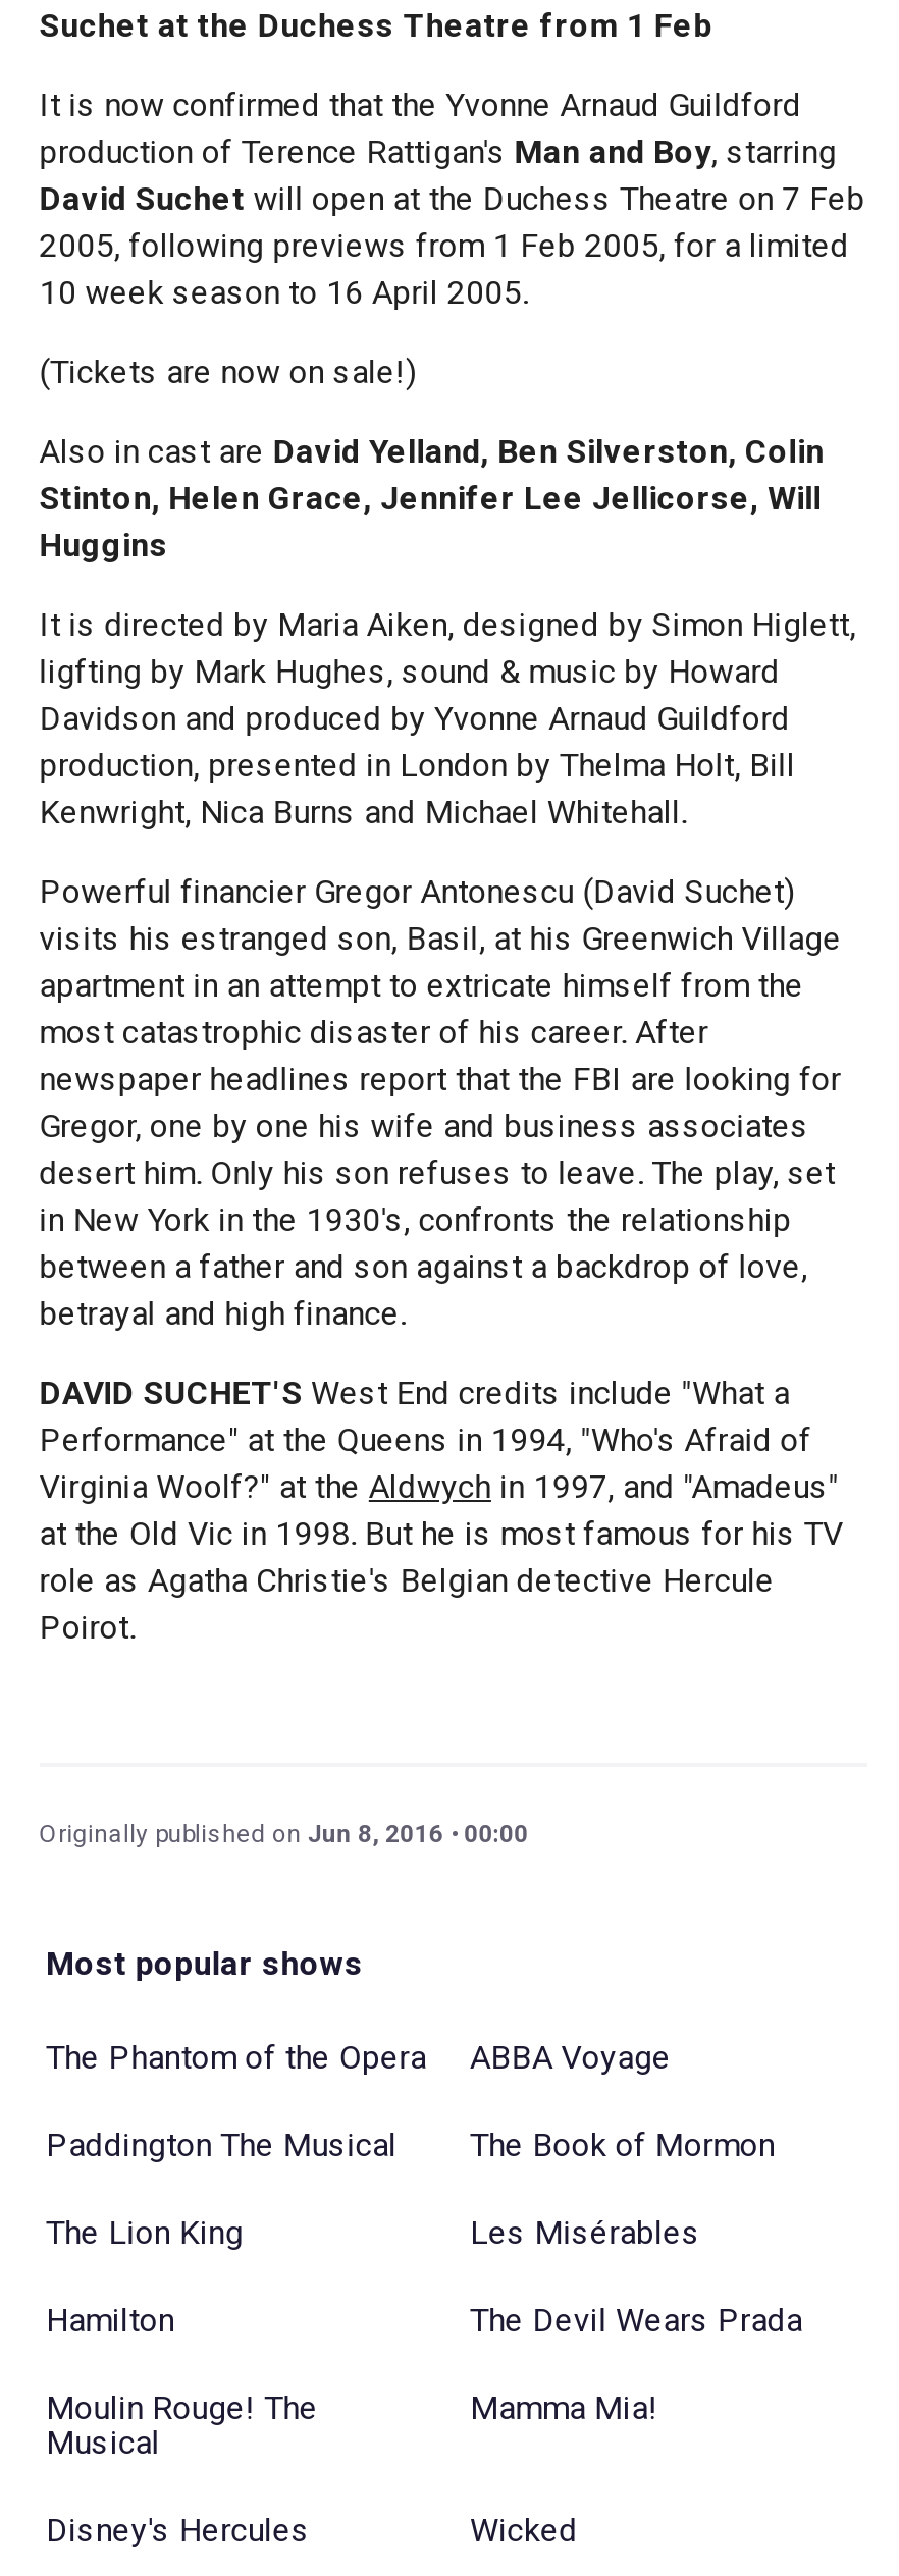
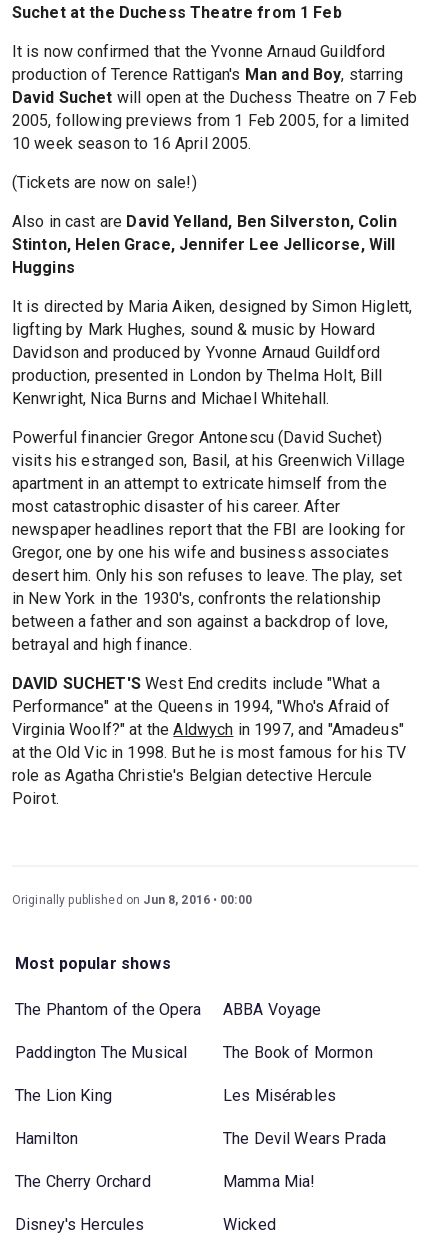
[46,2388,318,2462] Moulin Rouge! The | Musical -> [15,1172,151,1191] The Cherry Orchard

